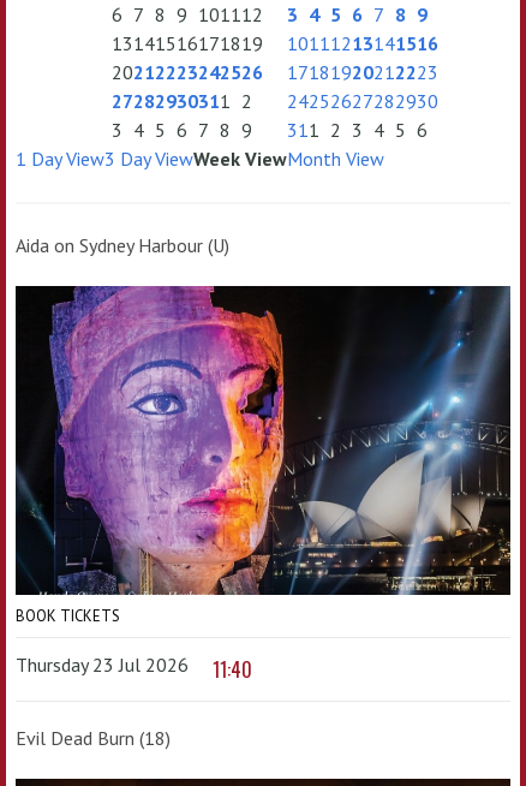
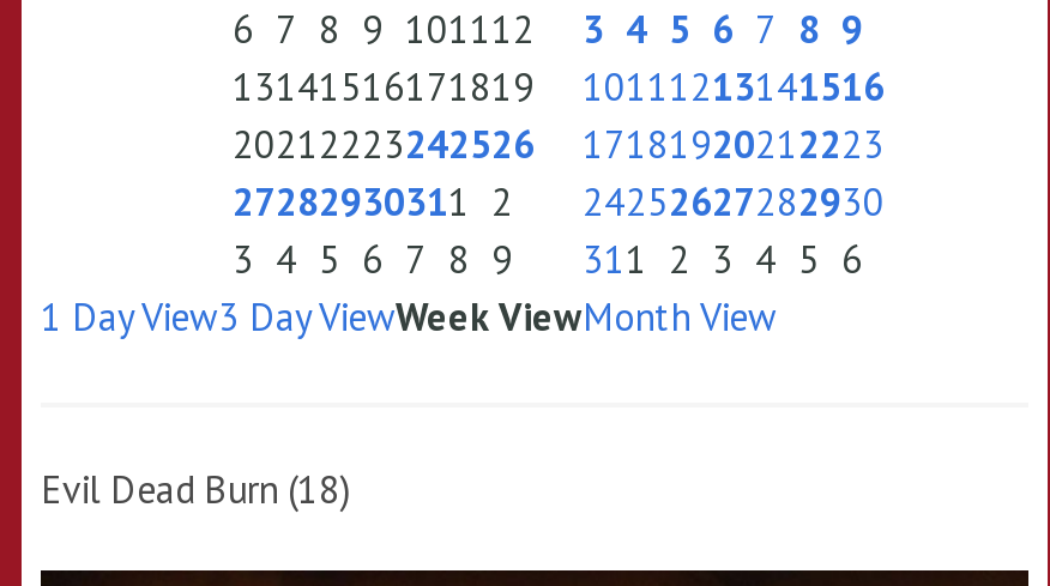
[16,233,229,257] Aida on Sydney Harbour (U) -> none
[16,285,512,683] [image] | BOOK TICKETS | Thursday 23 Jul 2026 | 11:40 -> none

